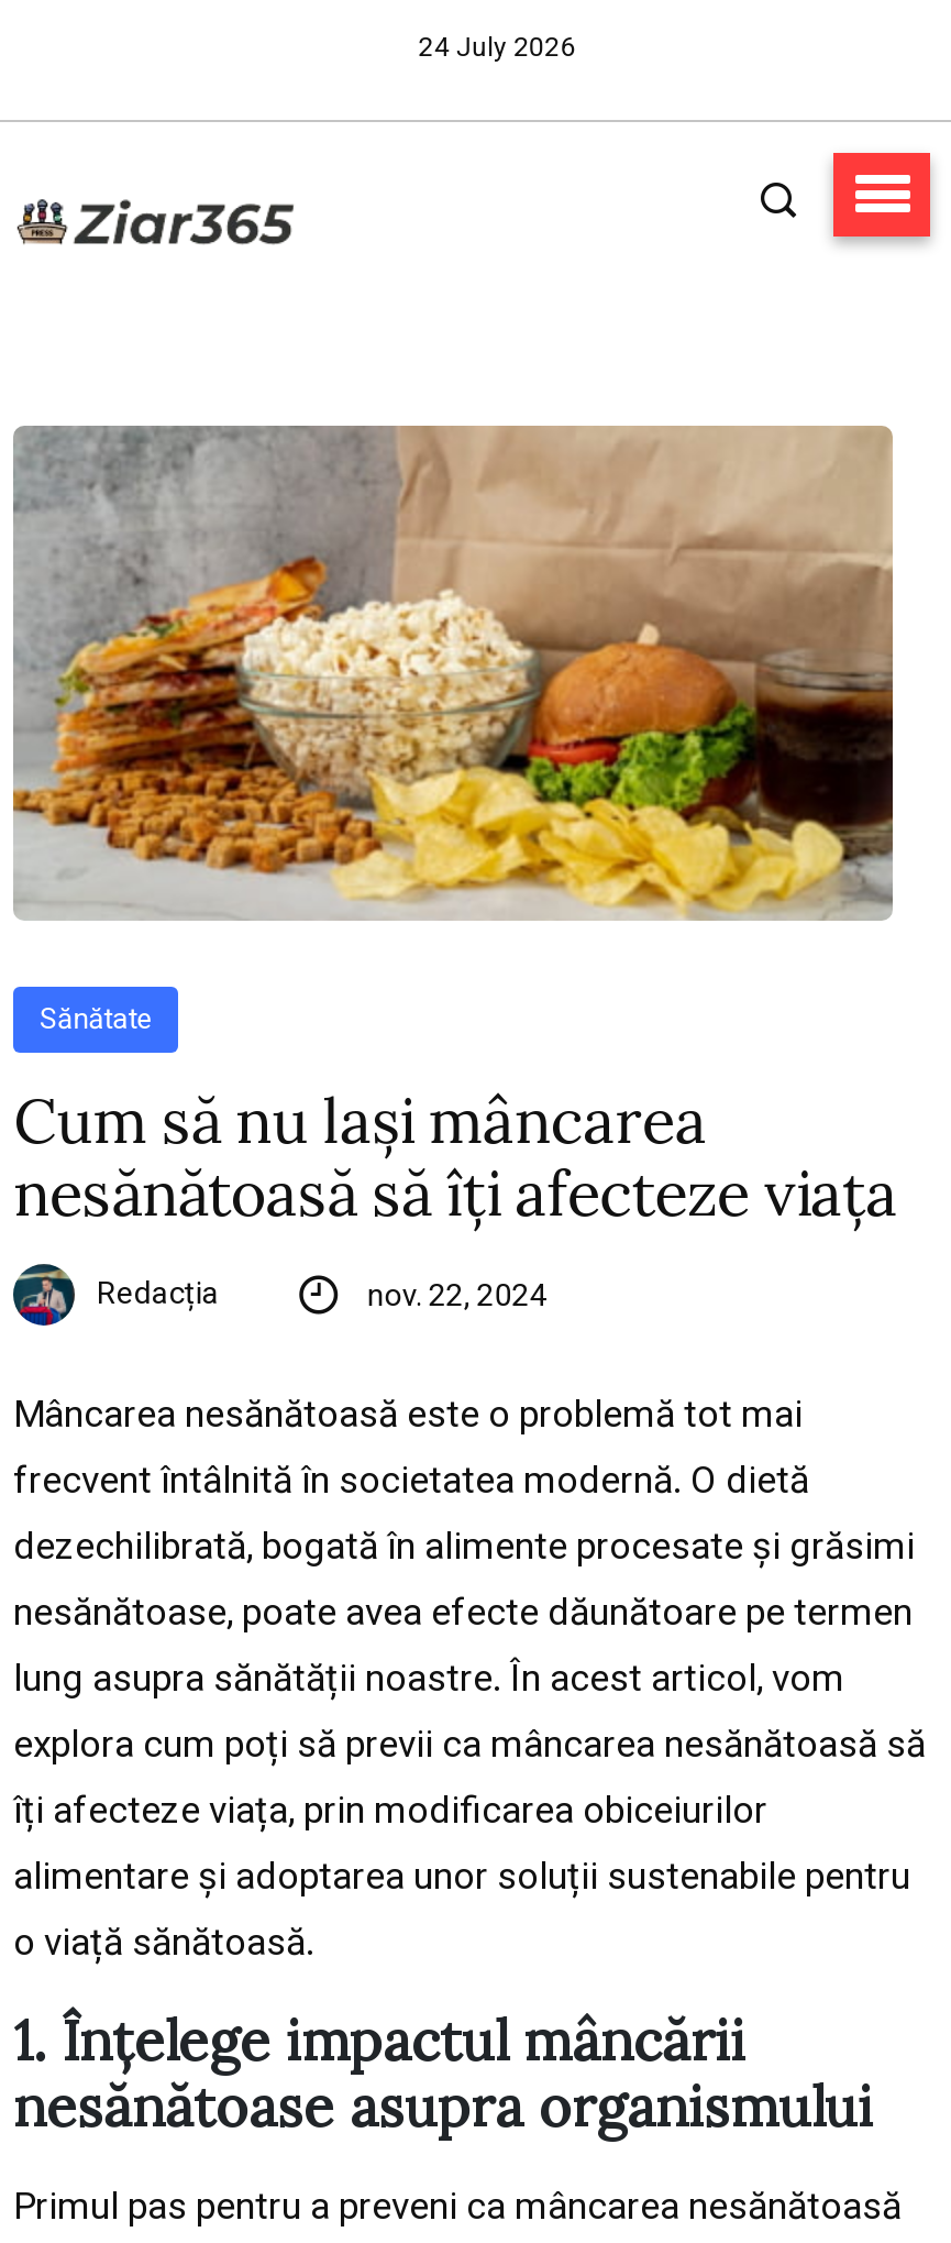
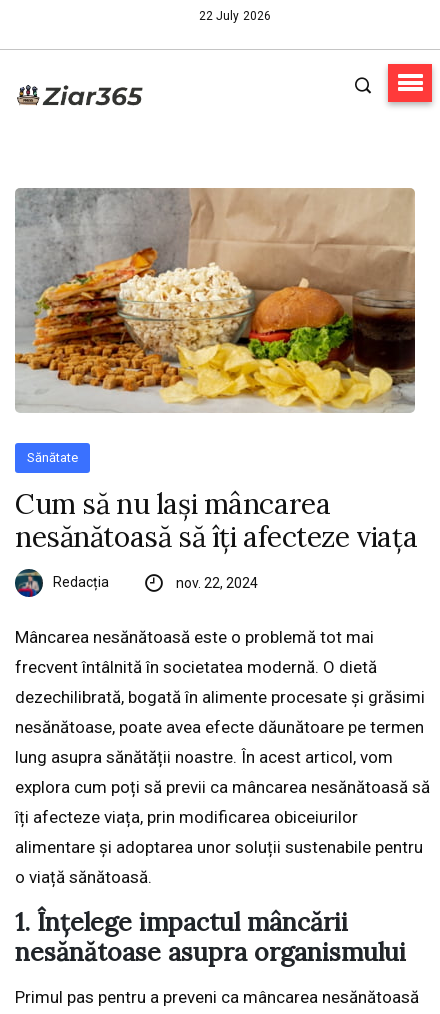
[418,32,575,63] 24 July 2026 -> [199,9,271,23] 22 July 2026

